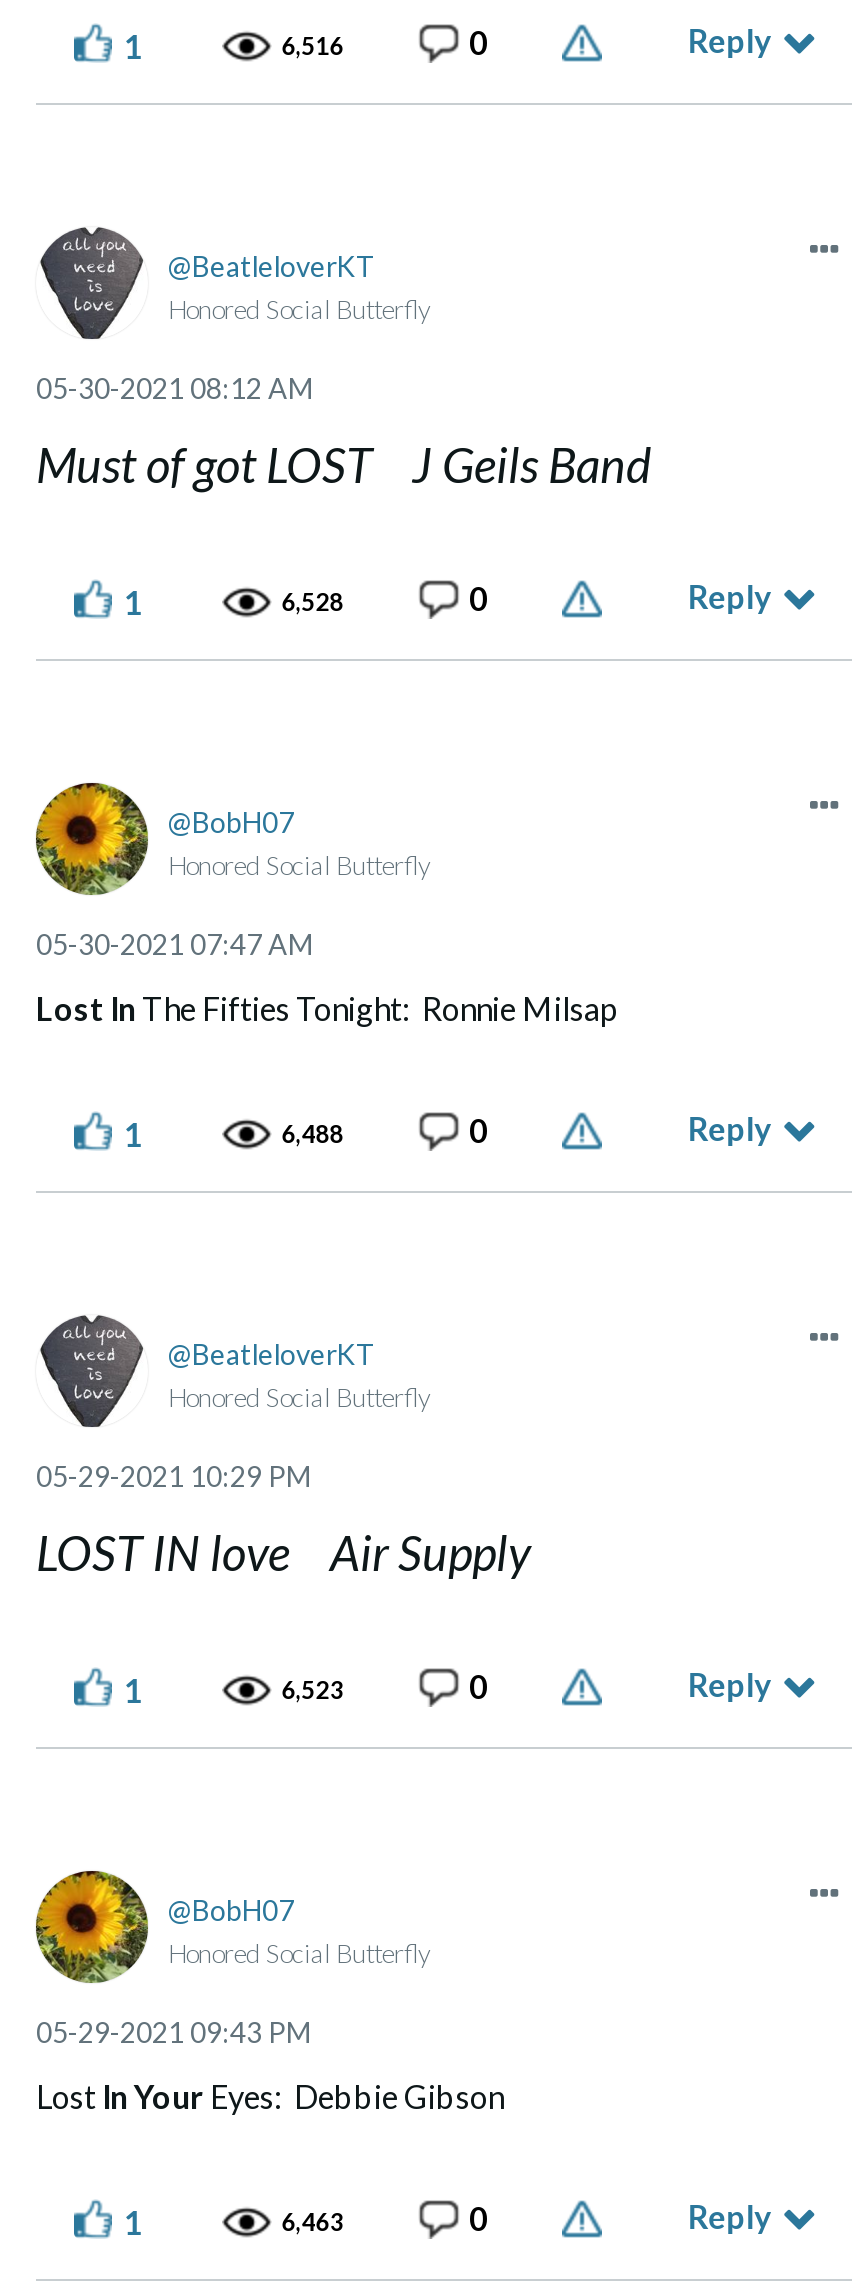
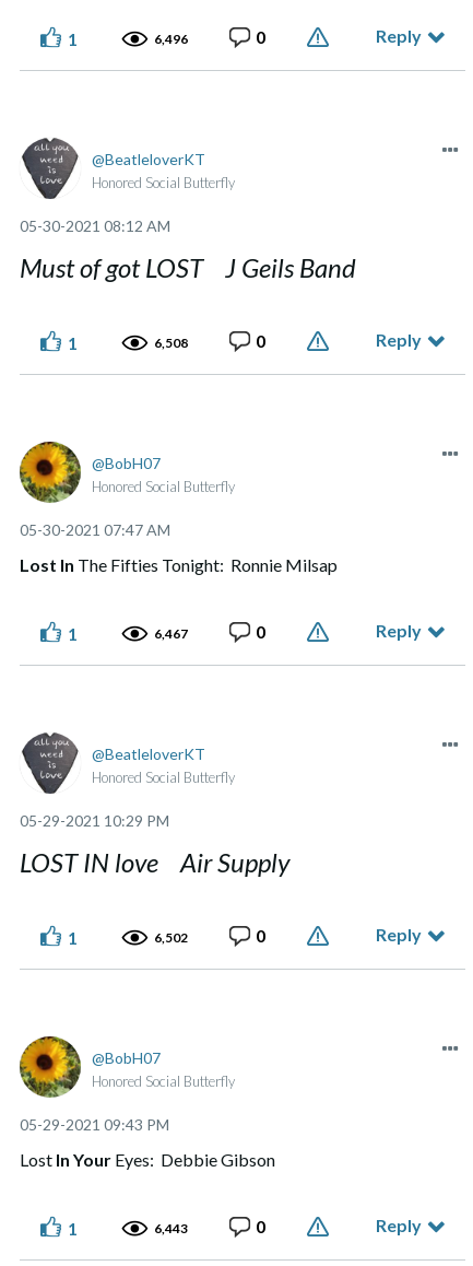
[281,30,343,60] 6,516 -> [154,30,188,47] 6,496
[281,586,343,616] 6,528 -> [154,334,188,351] 6,508
[281,1118,343,1148] 6,488 -> [154,625,188,641] 6,467
[281,1674,343,1704] 6,523 -> [154,929,188,945] 6,502
[281,2206,343,2236] 6,463 -> [154,1220,188,1236] 6,443

